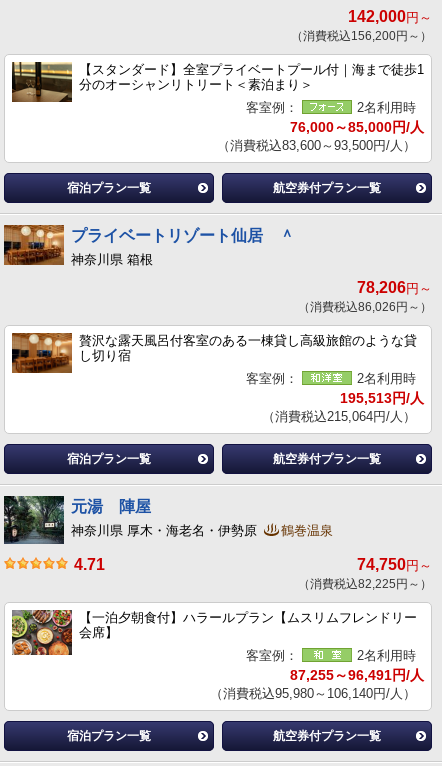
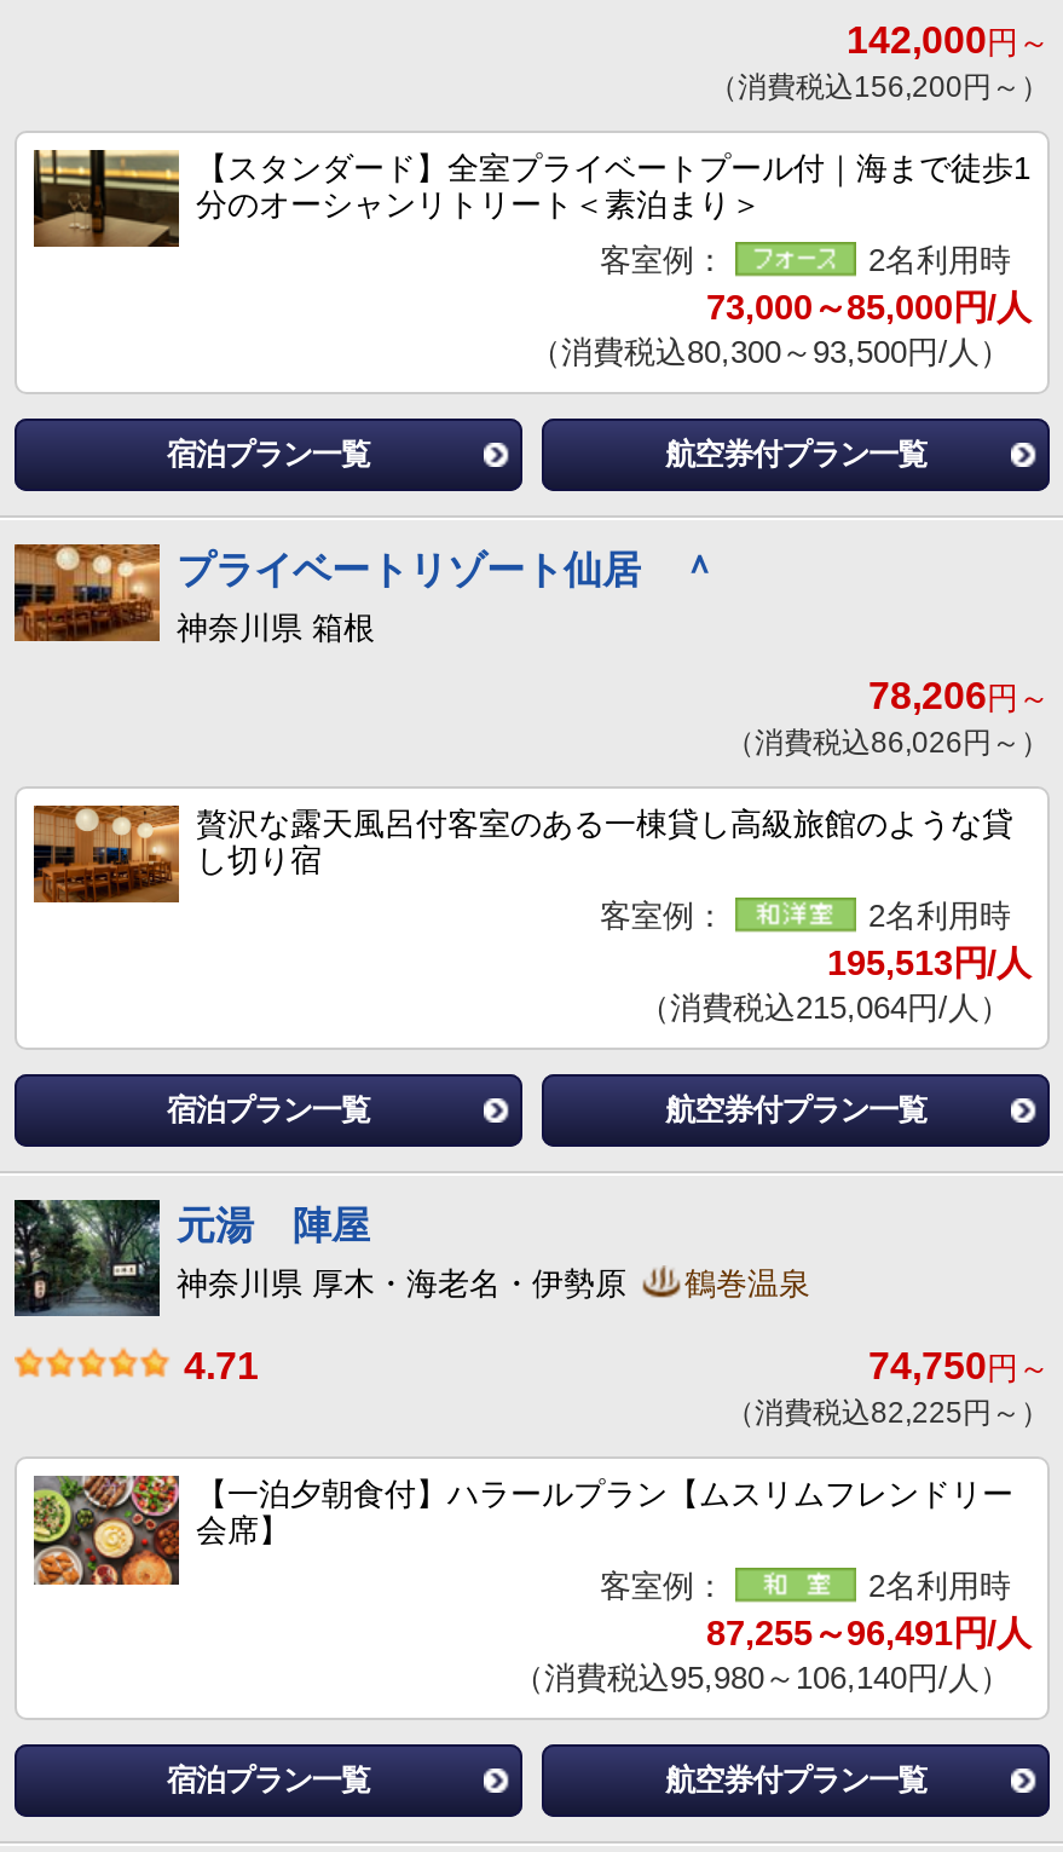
[290,119,424,135] 76,000～85,000円/人 -> [706,288,1030,327] 73,000～85,000円/人
[217,138,416,153] （消費税込83,600～93,500円/人） -> [530,334,1011,370] （消費税込80,300～93,500円/人）

